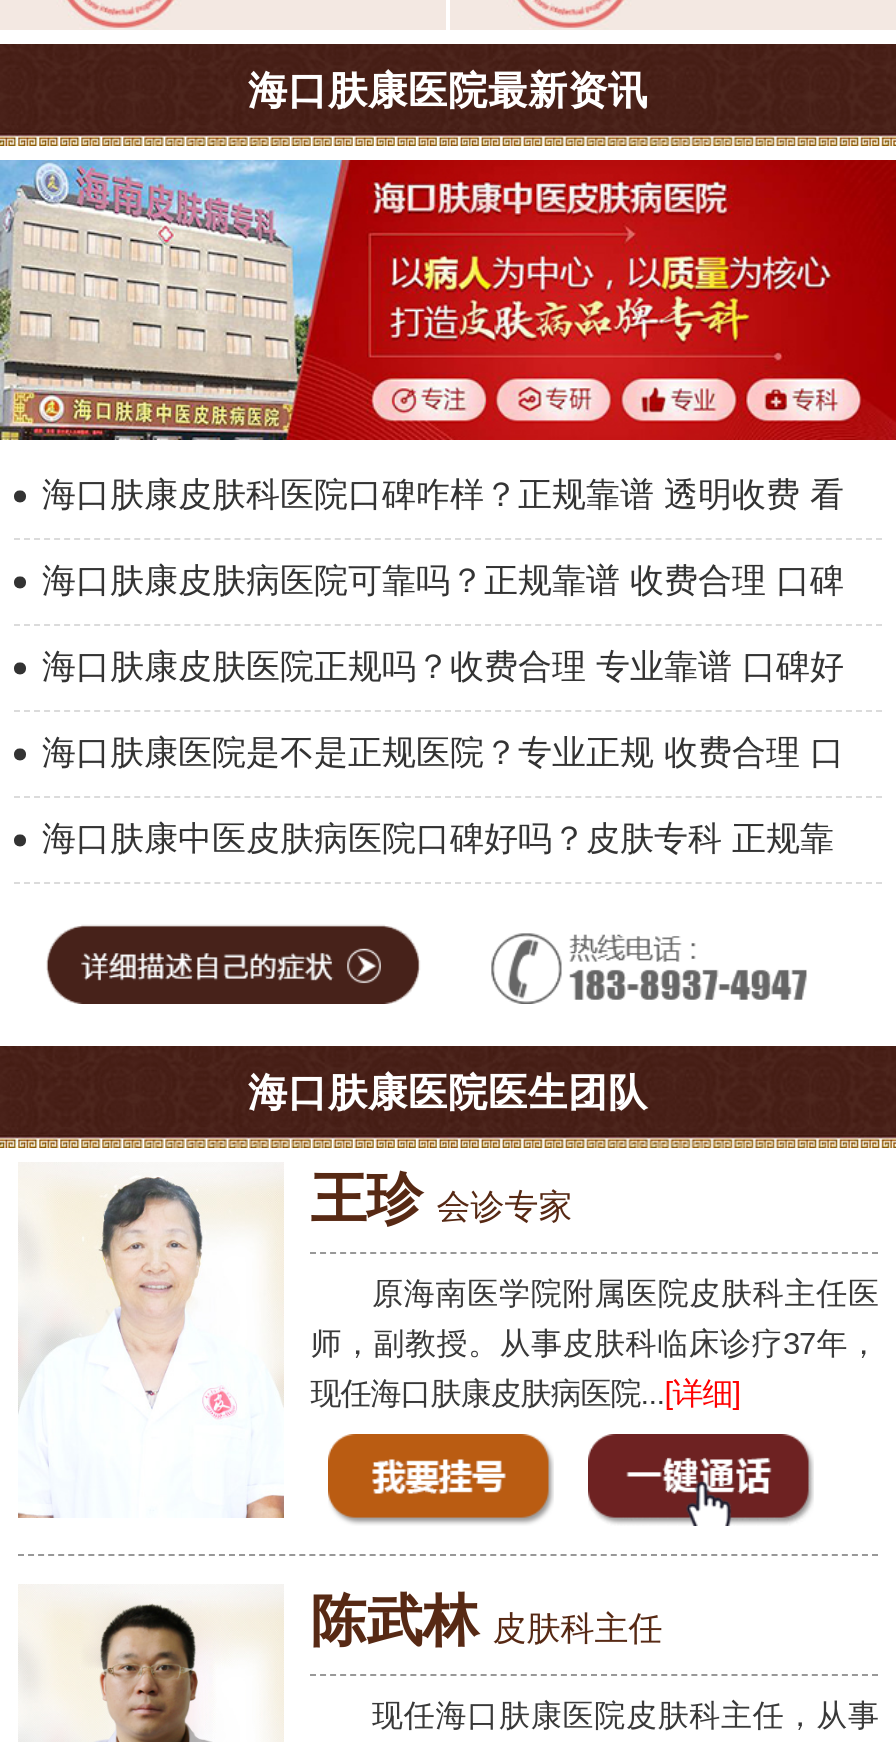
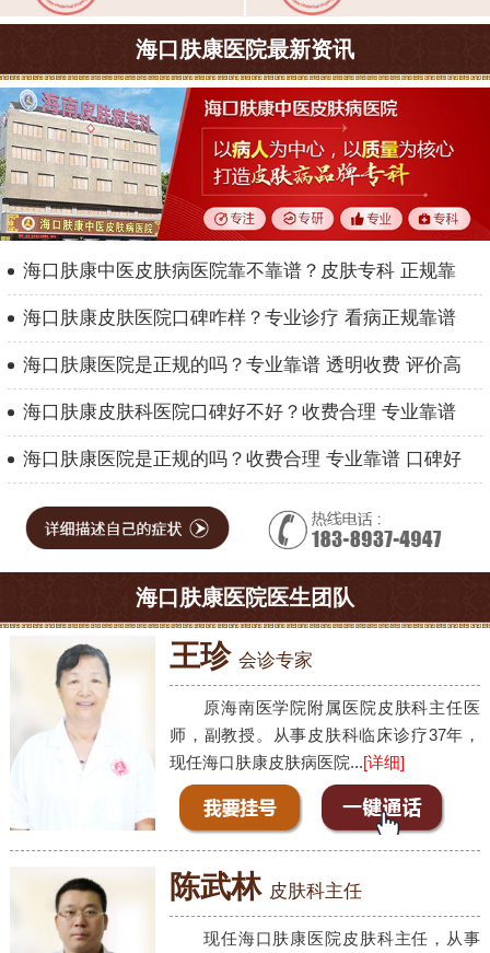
[42,477,844,515] 海口肤康皮肤科医院口碑咋样？正规靠谱 透明收费 看 -> [23,261,456,282] 海口肤康中医皮肤病医院靠不靠谱？皮肤专科 正规靠
[42,563,844,601] 海口肤康皮肤病医院可靠吗？正规靠谱 收费合理 口碑 -> [23,308,456,329] 海口肤康皮肤医院口碑咋样？专业诊疗 看病正规靠谱
[42,649,844,687] 海口肤康皮肤医院正规吗？收费合理 专业靠谱 口碑好 -> [23,355,462,376] 海口肤康医院是正规的吗？专业靠谱 透明收费 评价高
[42,735,844,773] 海口肤康医院是不是正规医院？专业正规 收费合理 口 -> [23,402,456,423] 海口肤康皮肤科医院口碑好不好？收费合理 专业靠谱
[42,821,834,859] 海口肤康中医皮肤病医院口碑好吗？皮肤专科 正规靠 -> [23,449,462,470] 海口肤康医院是正规的吗？收费合理 专业靠谱 口碑好

